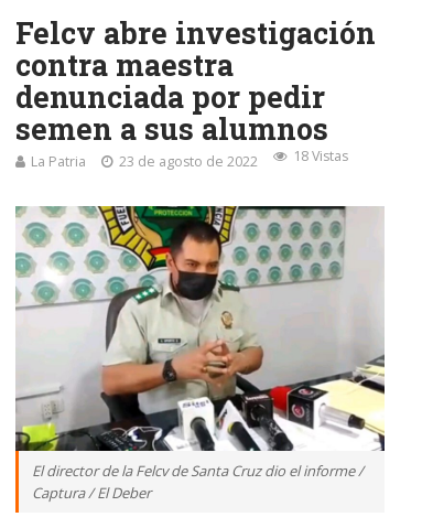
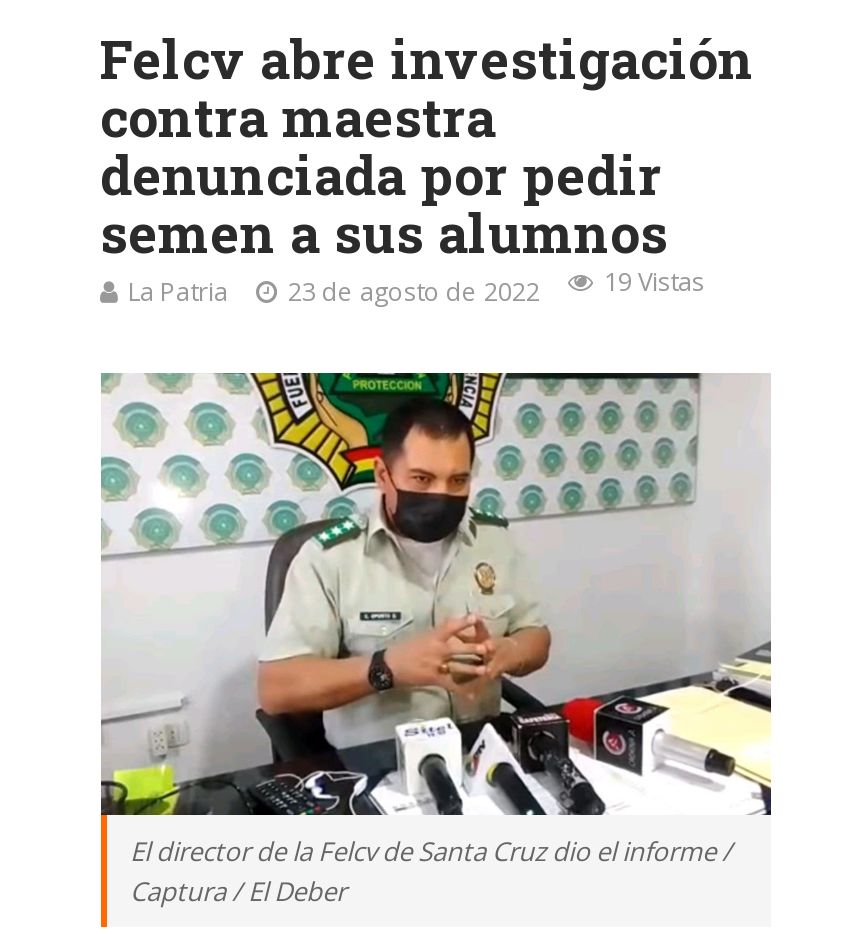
[30,147,348,171] La Patria 23 de agosto de 2022 18 Vistas -> [128,265,704,309] La Patria 23 de agosto de 2022 19 Vistas

